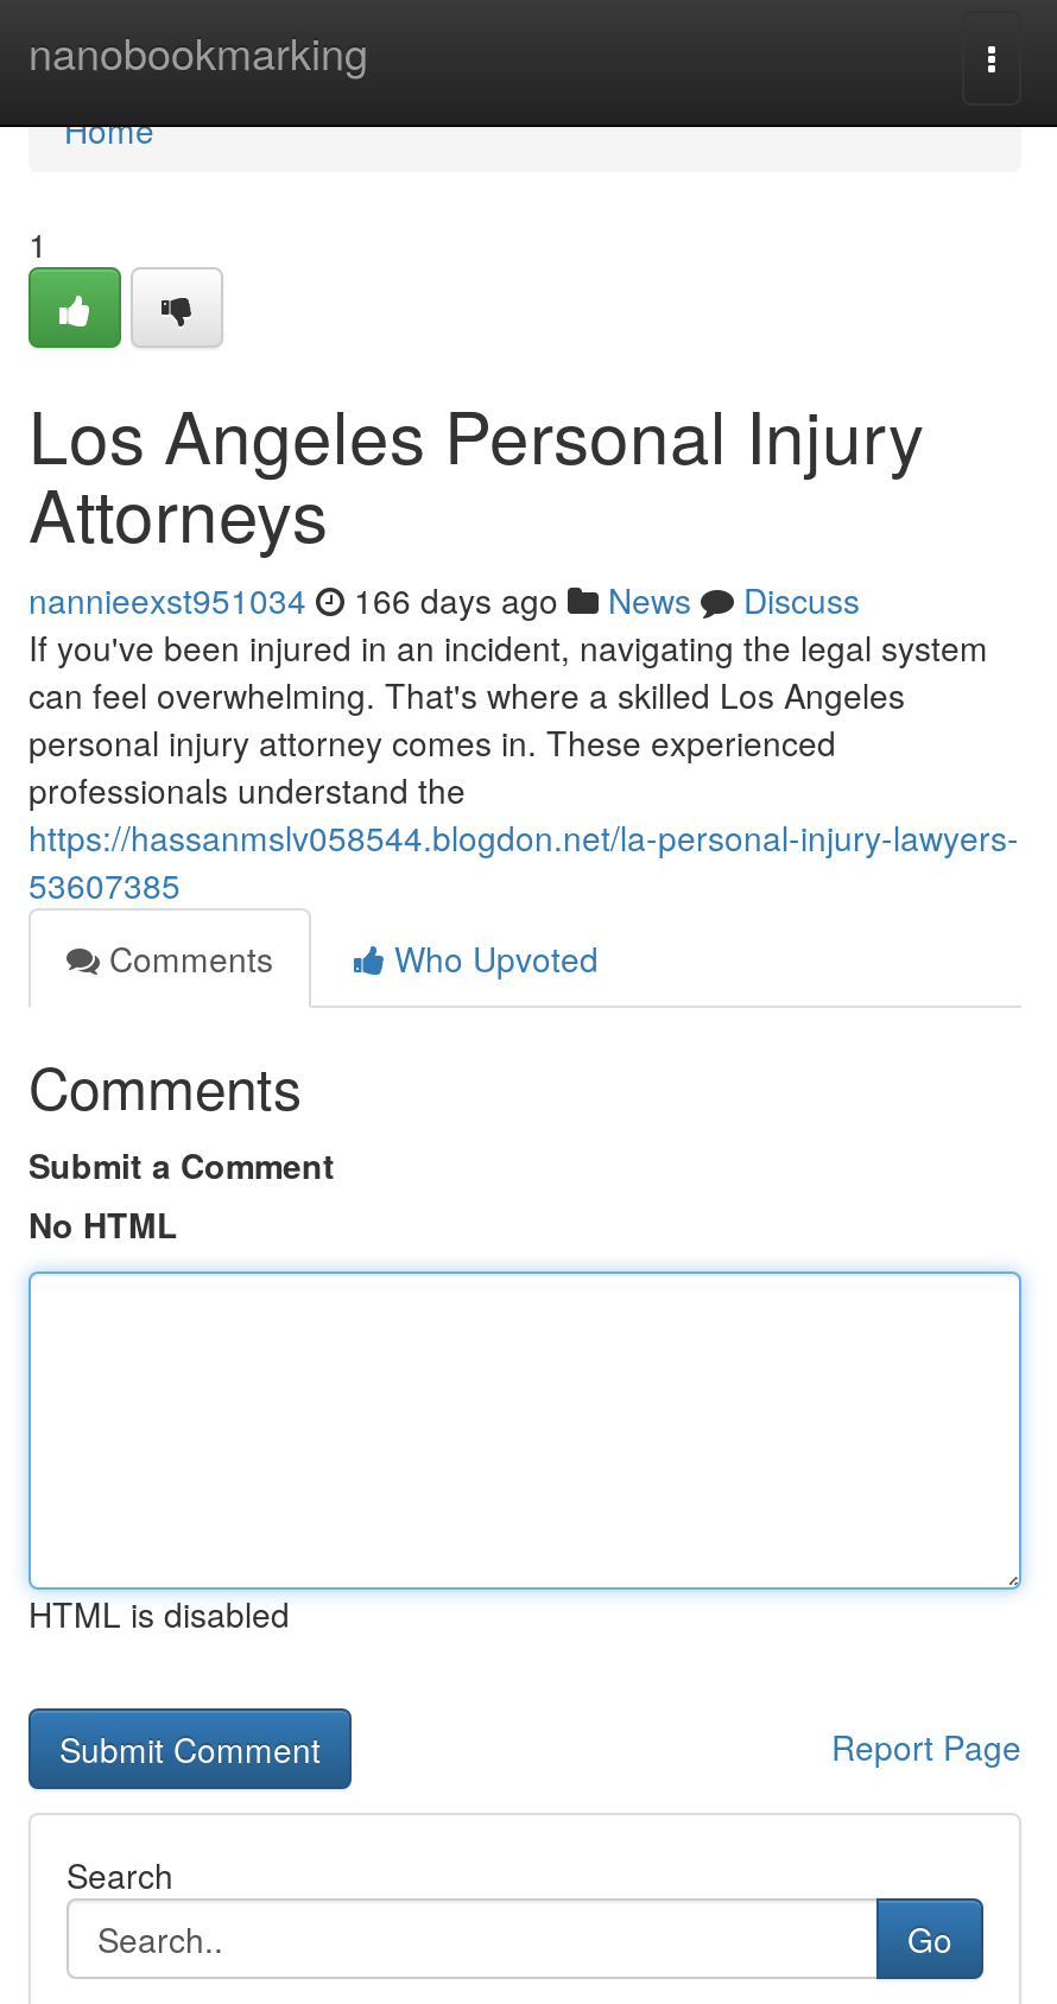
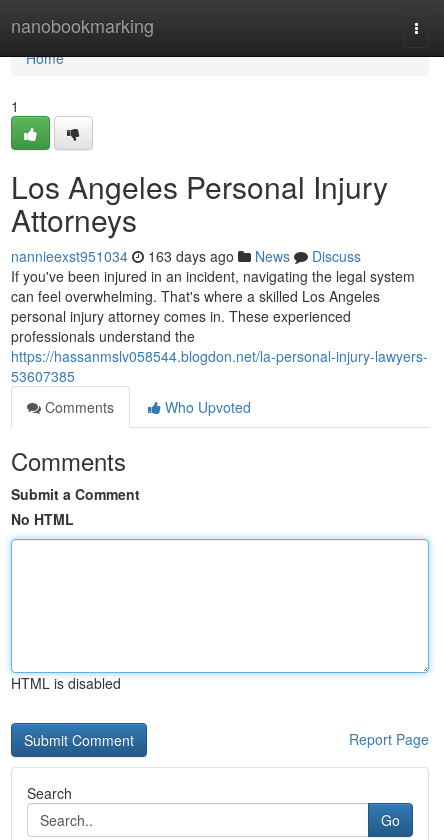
[29,576,860,623] nannieexst951034 166 days ago News Discuss -> [11,246,361,266] nannieexst951034 163 days ago News Discuss

